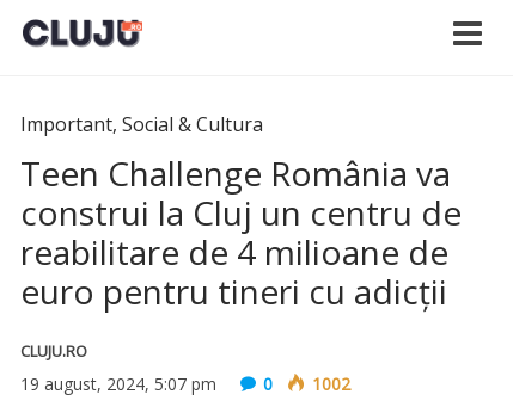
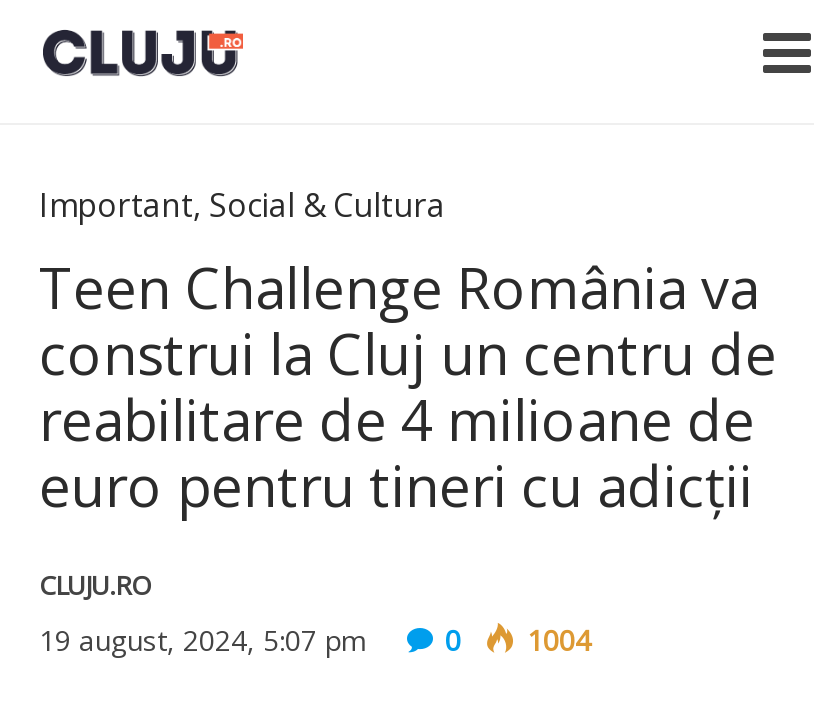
[263,372,350,395] 0 1002 -> [445,621,591,659] 0 1004

